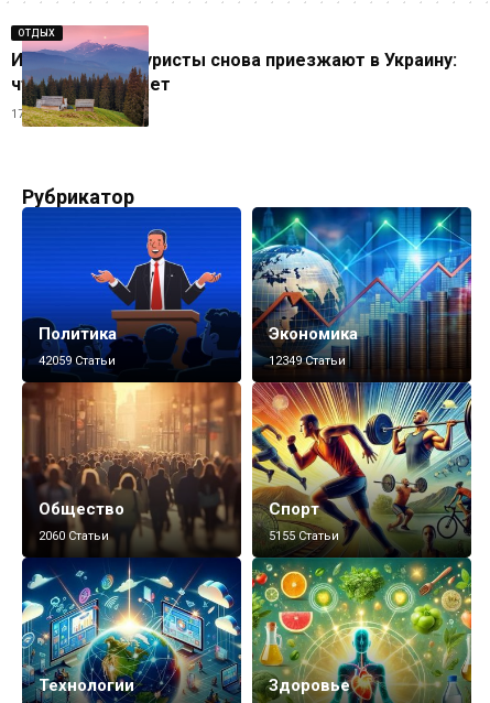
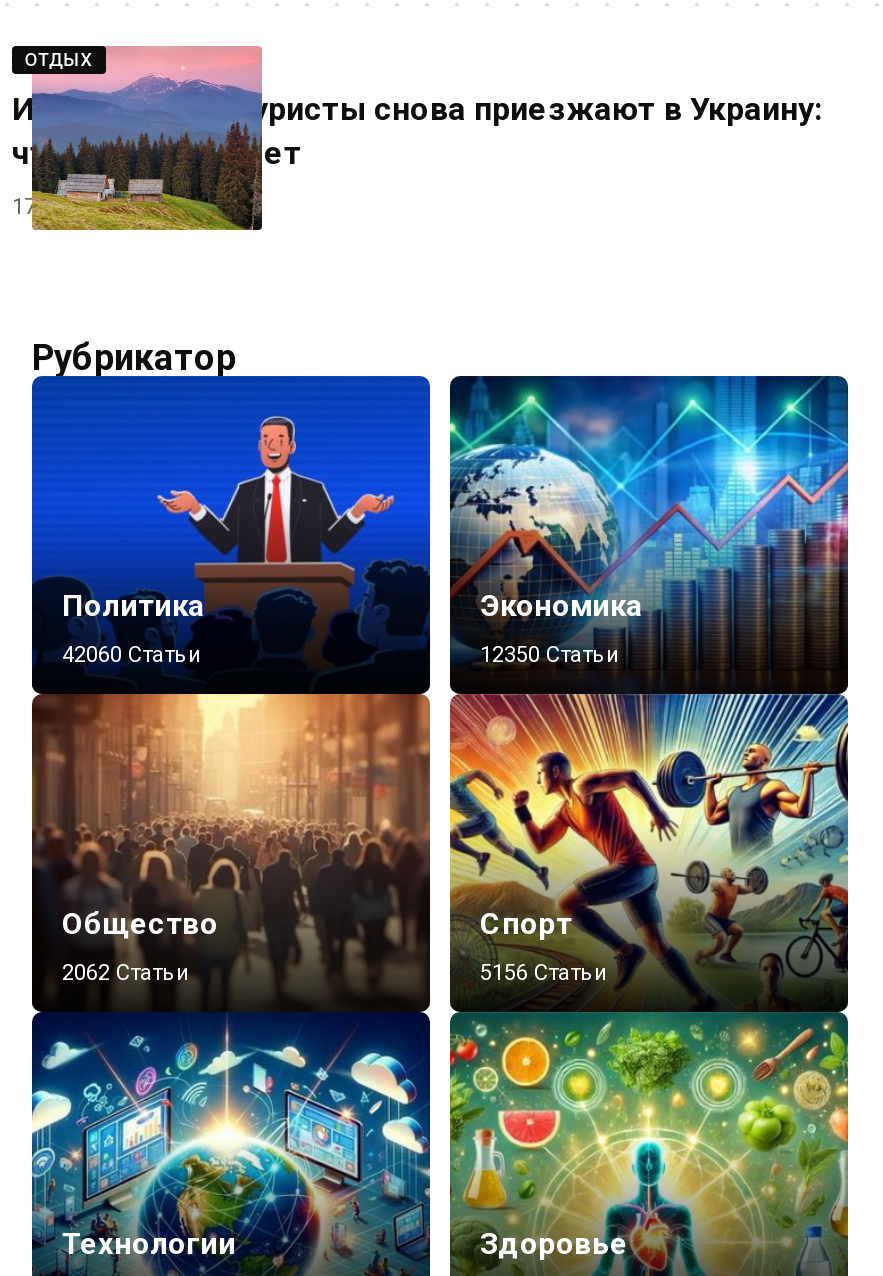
[39,354,116,368] 42059 Статьи -> [62,642,202,668] 42060 Статьи
[269,354,346,368] 12349 Статьи -> [480,642,620,668] 12350 Статьи
[39,529,109,544] 2060 Статьи -> [62,961,190,987] 2062 Статьи
[269,529,339,544] 5155 Статьи -> [480,961,608,987] 5156 Статьи

